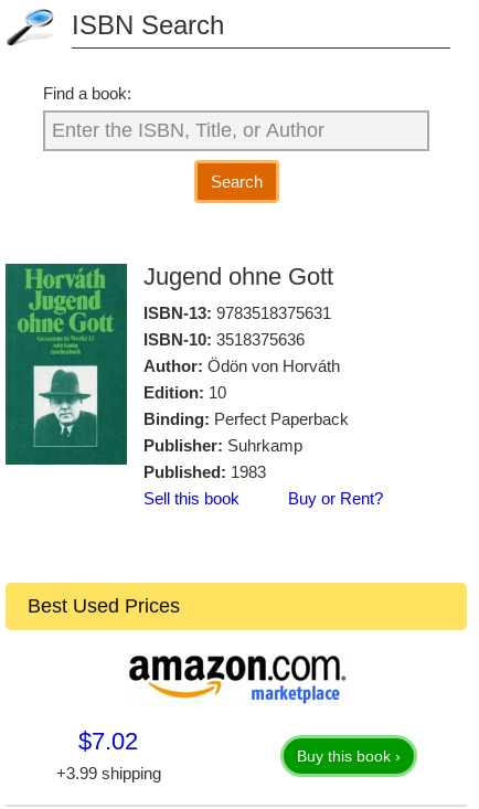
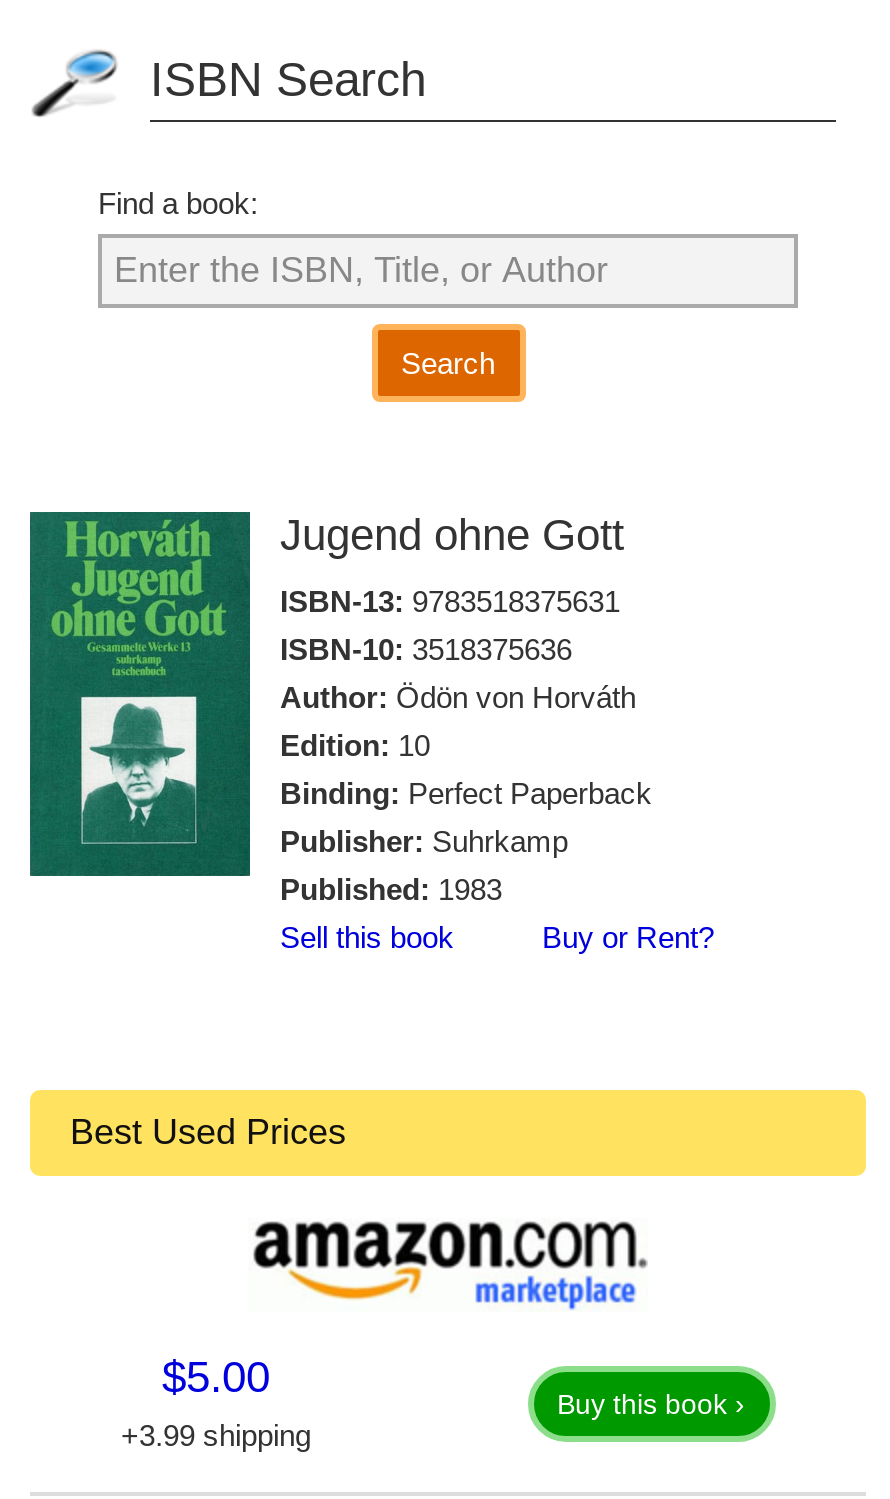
[78,727,138,755] $7.02 -> [162,1352,270,1402] $5.00

